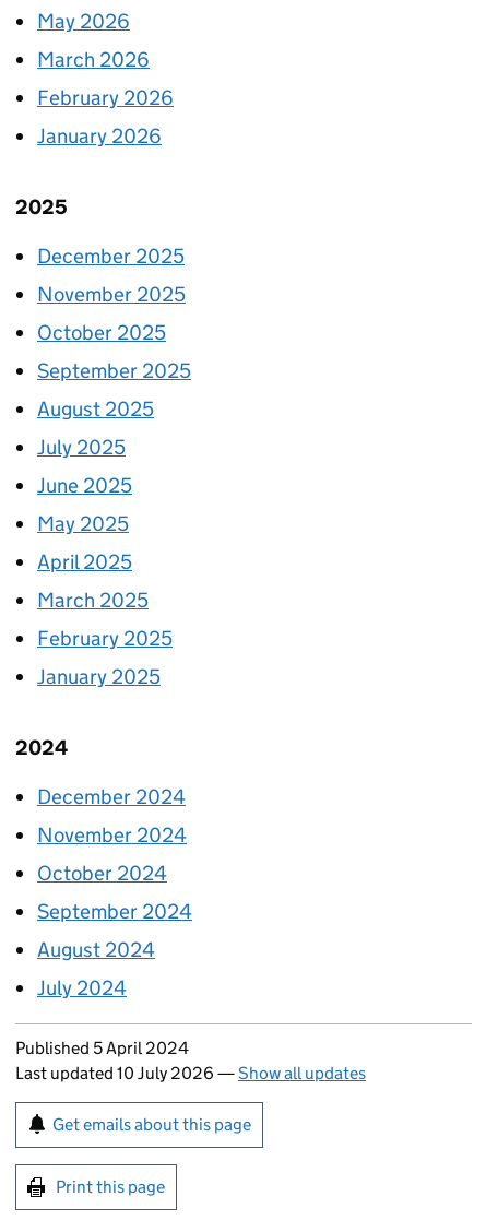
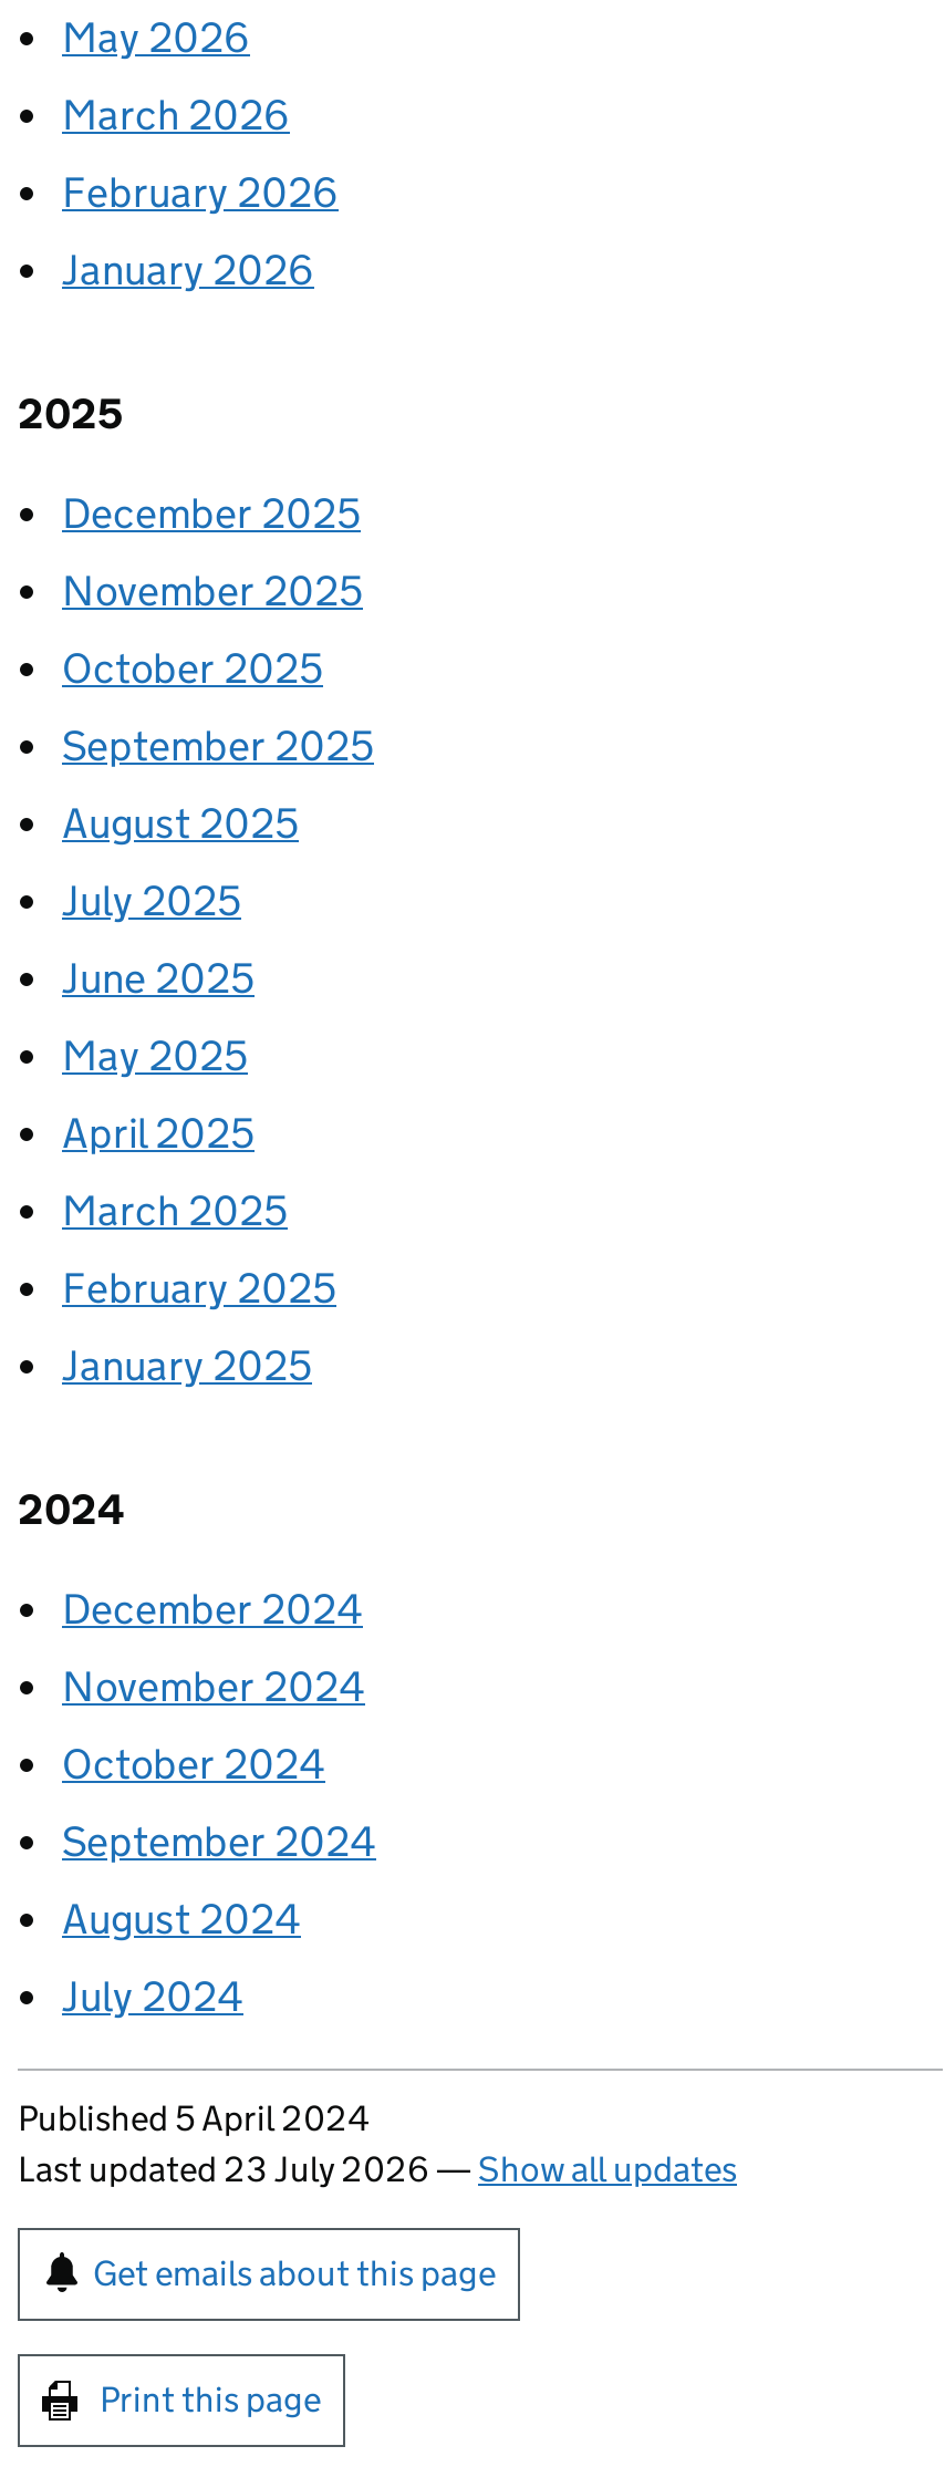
[15,1063,366,1083] Last updated 10 July 2026 — Show all updates -> [18,2148,737,2190] Last updated 23 July 2026 — Show all updates

